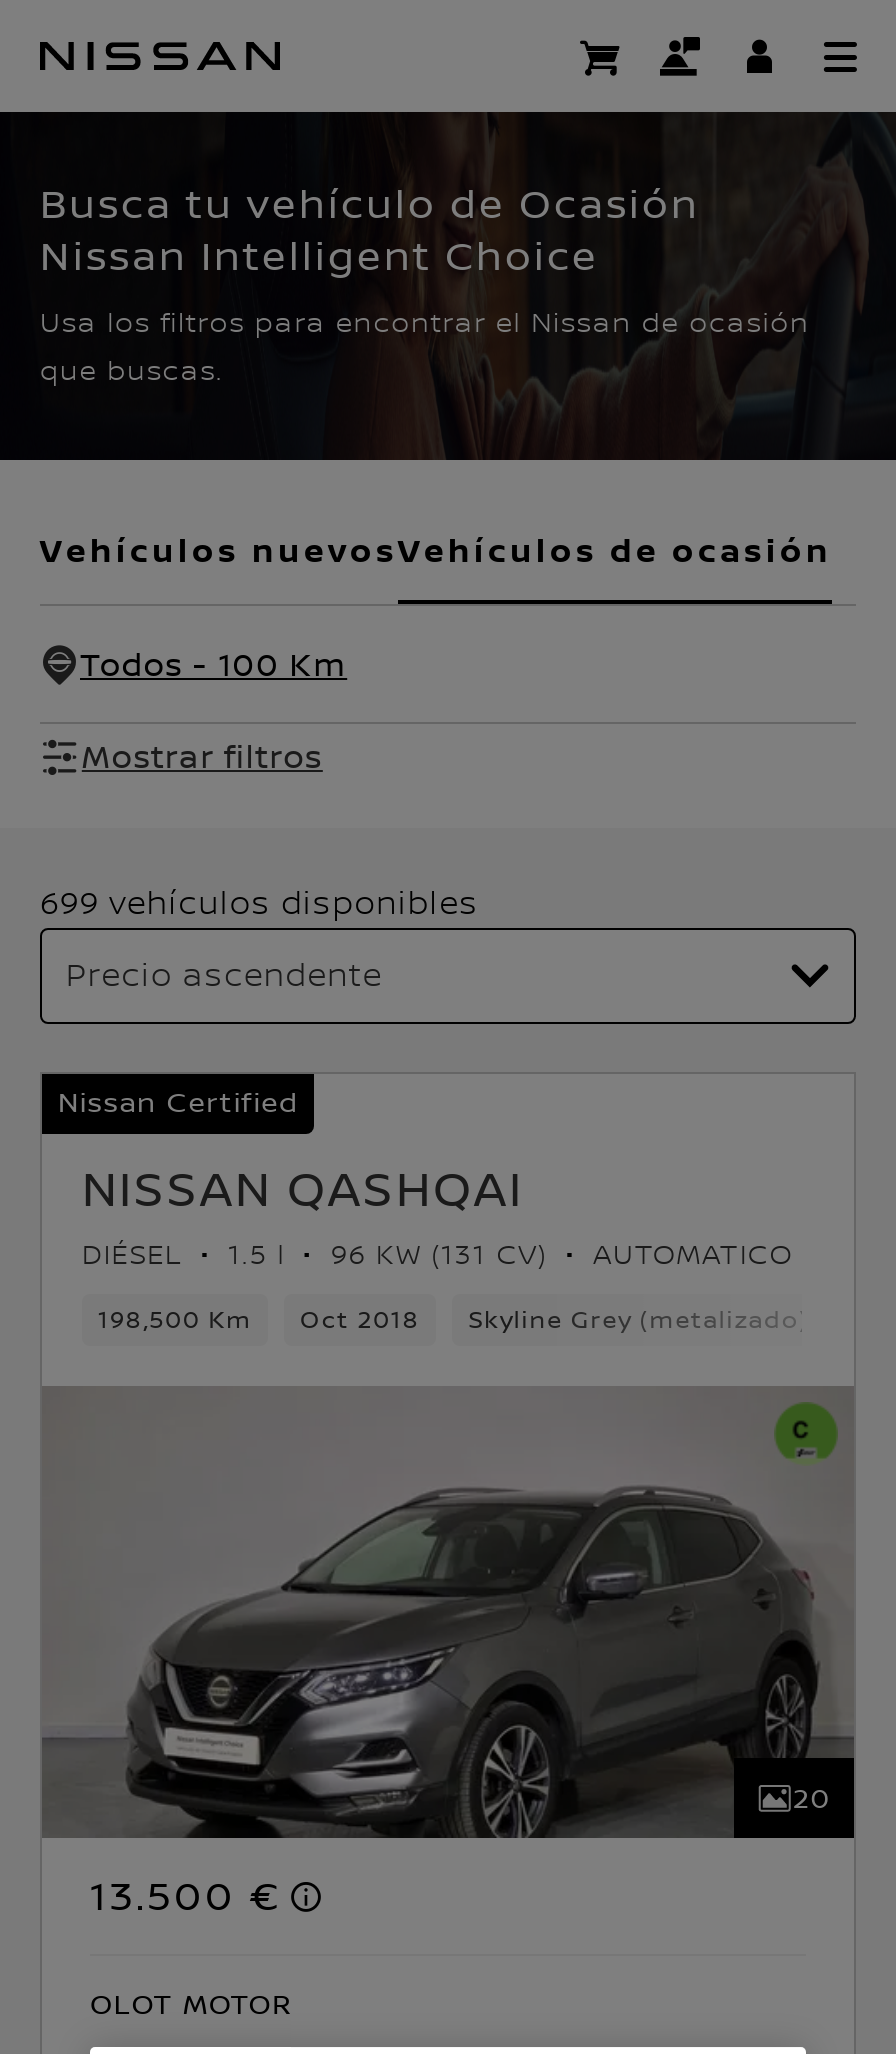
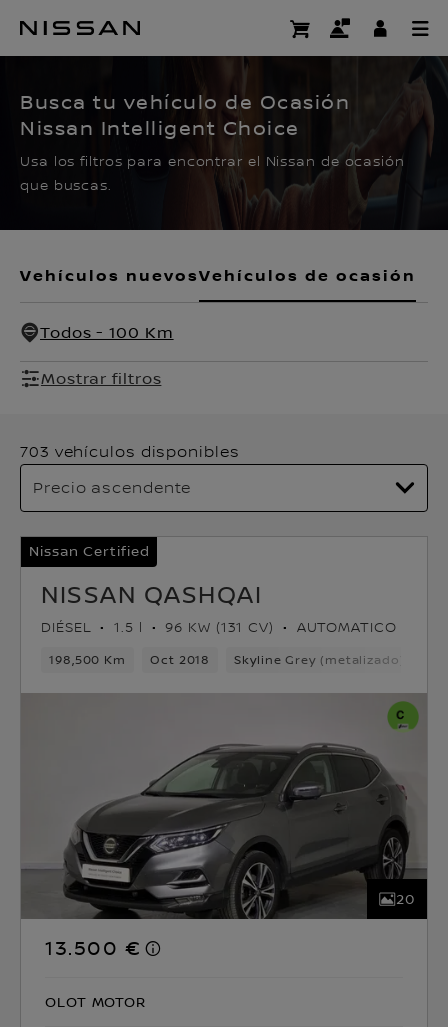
[40,880,479,924] 699 vehículos disponibles -> [20,440,239,462] 703 vehículos disponibles

